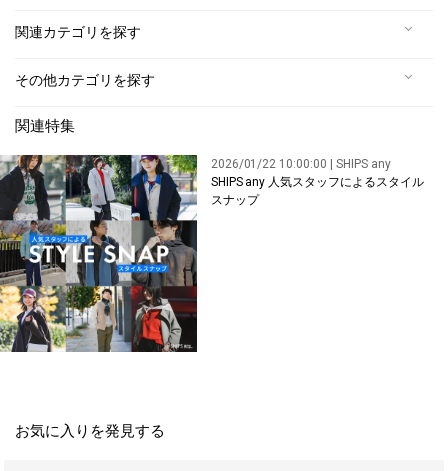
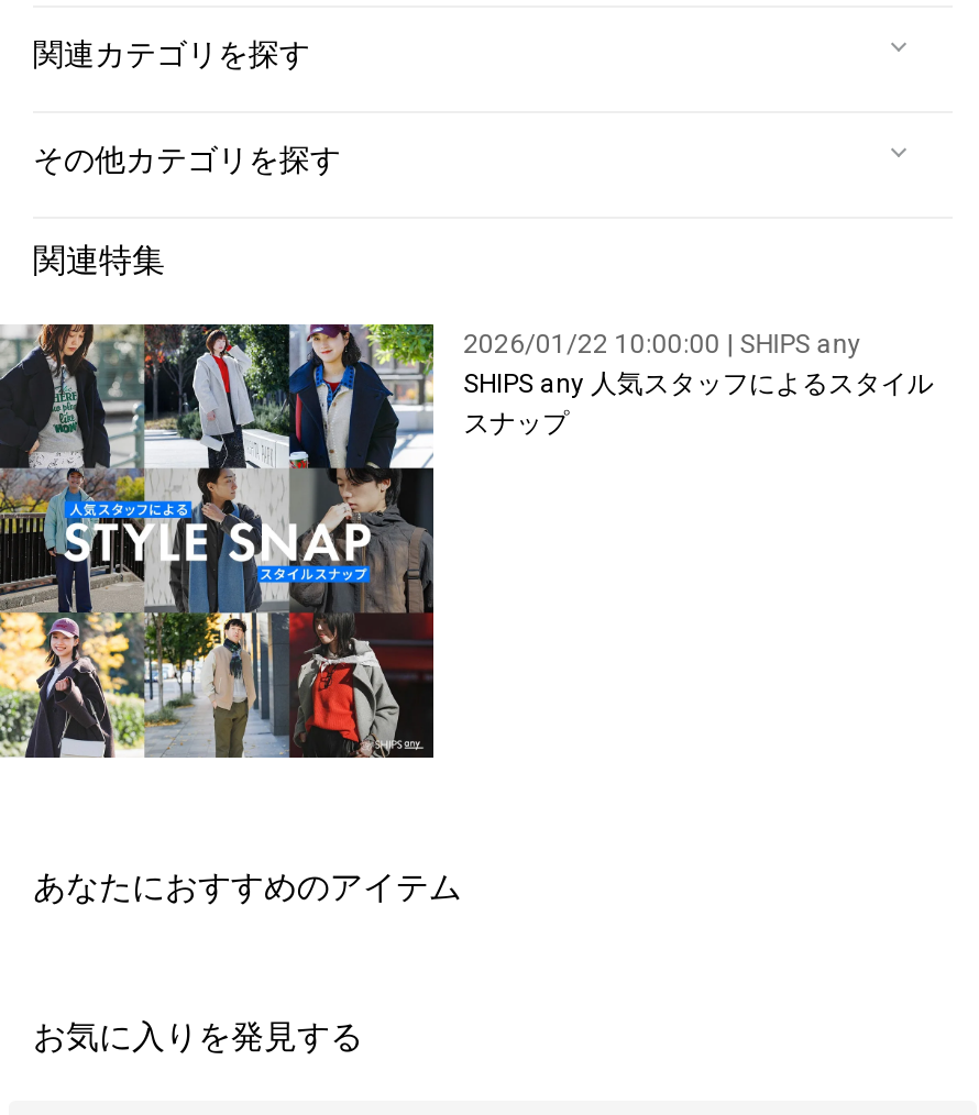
none -> [33,868,462,908] あなたにおすすめのアイテム

